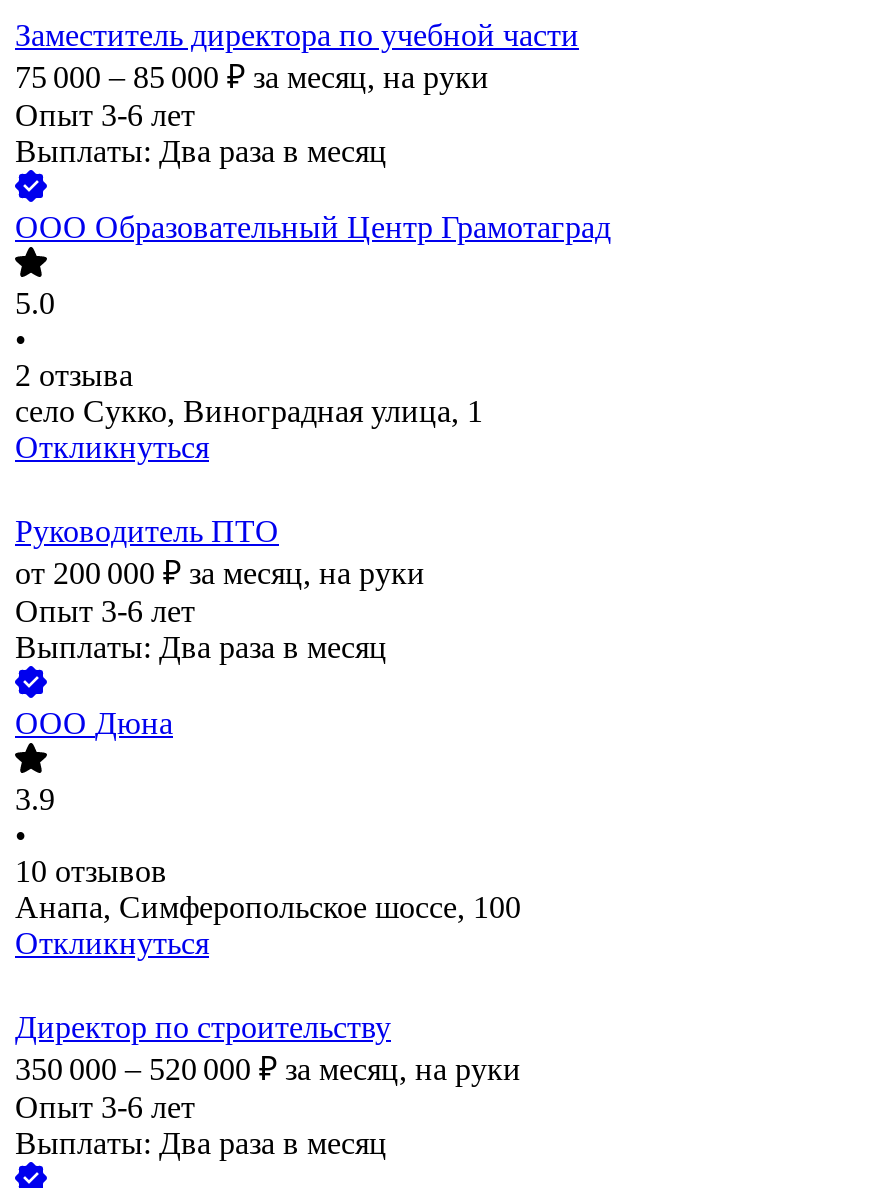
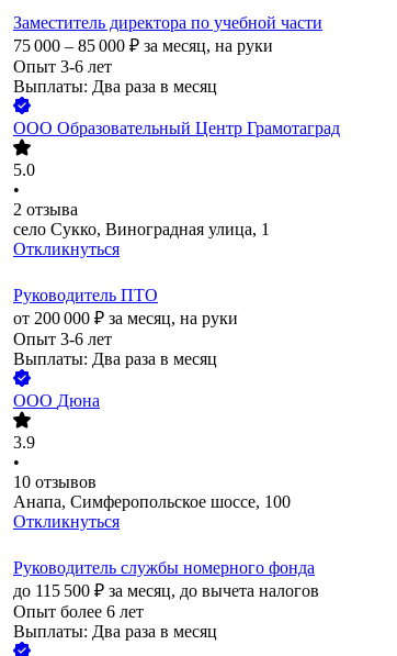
[15,1011,521,1125] Директор по строительству | 350 000 – 520 000 ₽ за месяц, на руки | Опыт 3-6 лет -> [13,559,319,621] Руководитель службы номерного фонда | до 115 500 ₽ за месяц, до вычета налогов | Опыт более 6 лет

